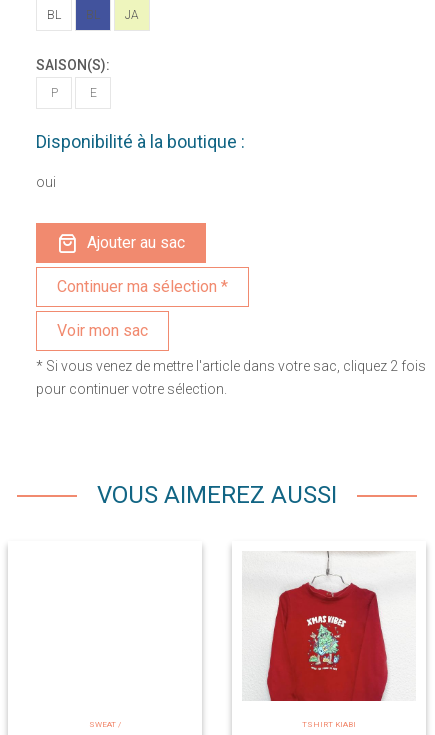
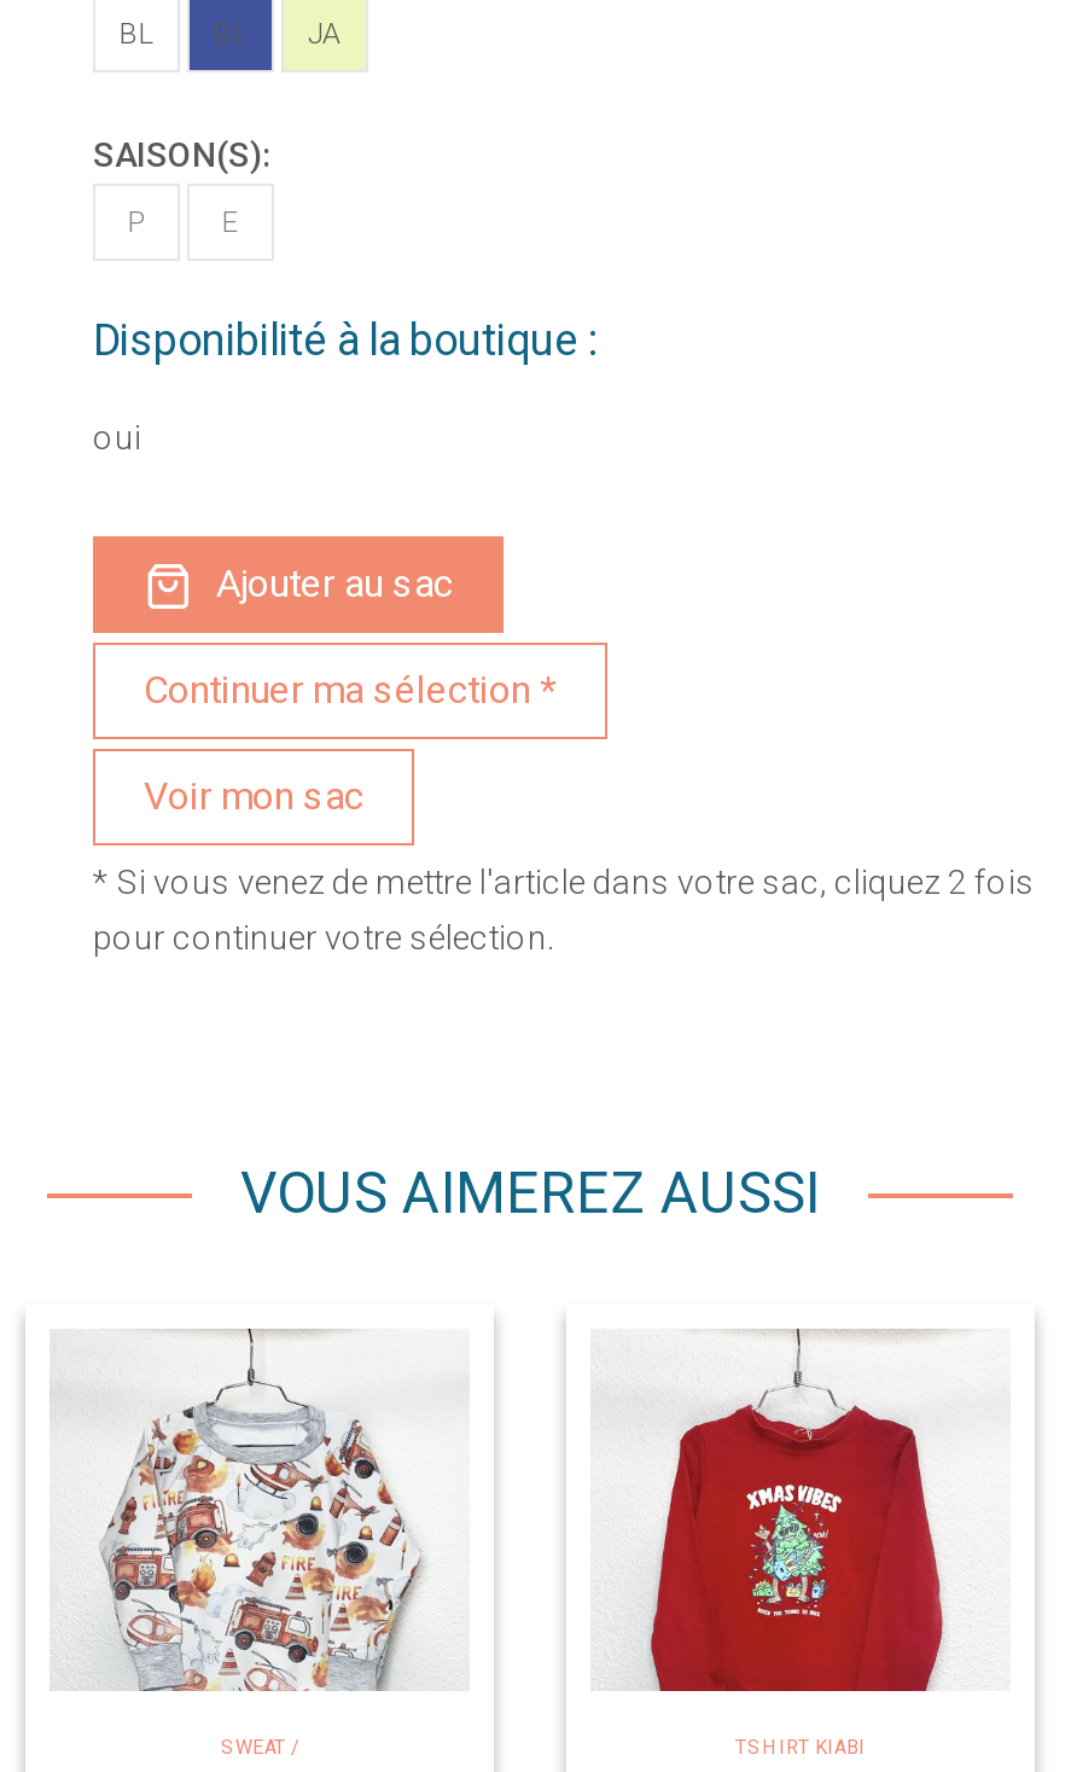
none -> [52,1326,426,1693] [image]

